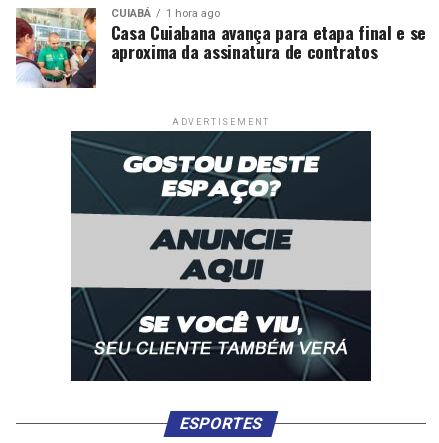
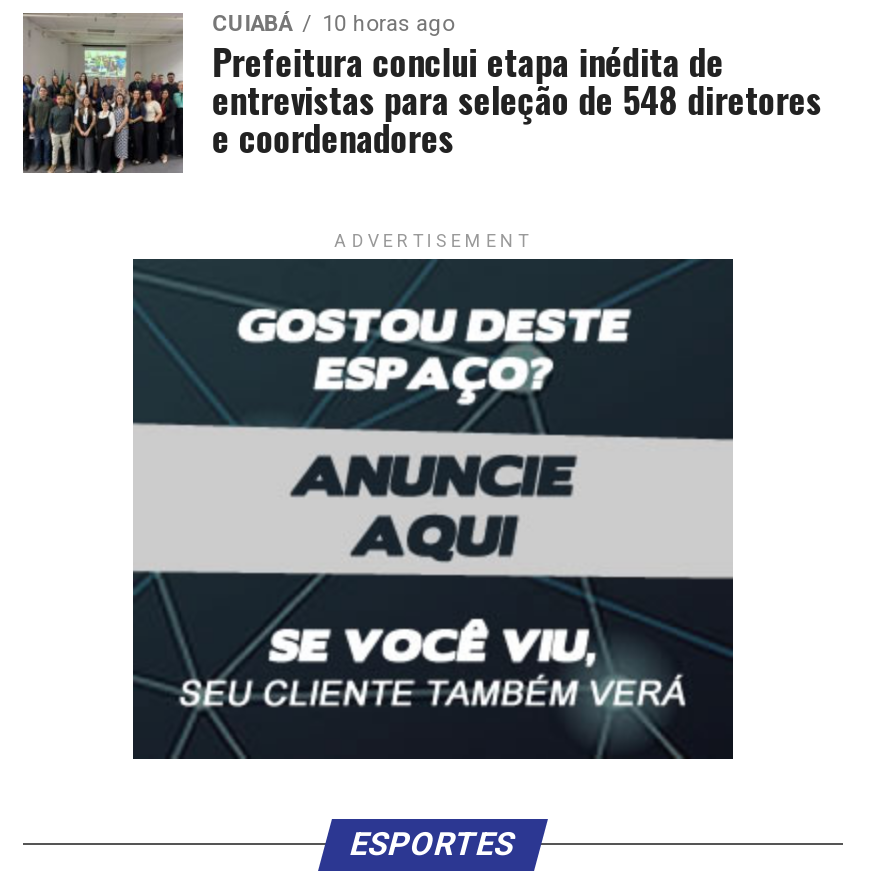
[15,7,426,88] [image] | 1 hora ago | Casa Cuiabana avança para etapa final e se | aproxima da assinatura de contratos -> [21,11,821,175] [image] | 10 horas ago | Prefeitura conclui etapa inédita de | entrevistas para seleção de 548 diretores | e coordenadores

